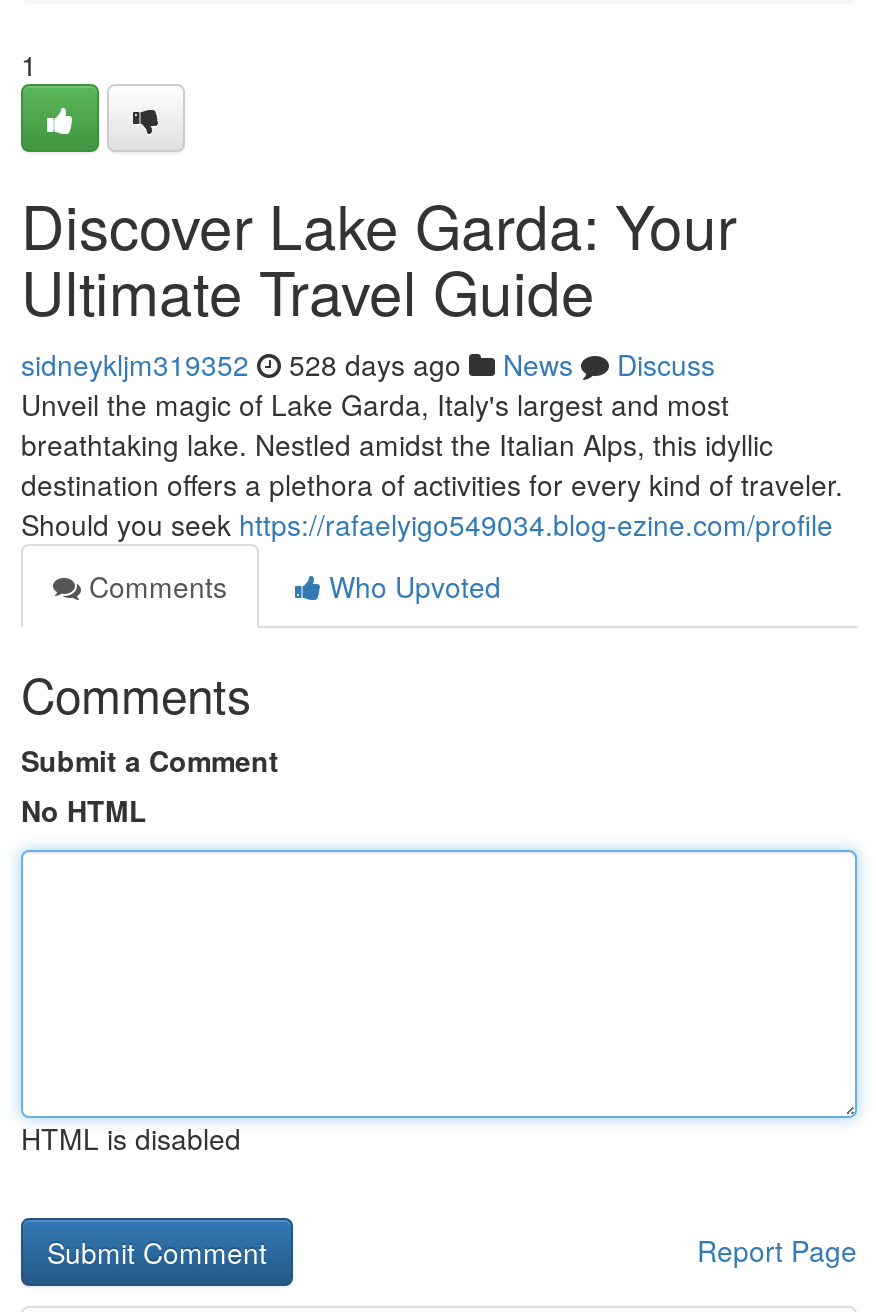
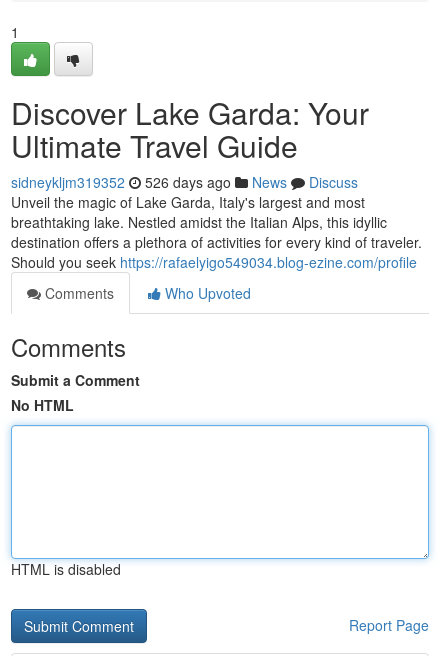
[21,344,715,384] sidneykljm319352 528 days ago News Discuss -> [11,172,358,192] sidneykljm319352 526 days ago News Discuss

